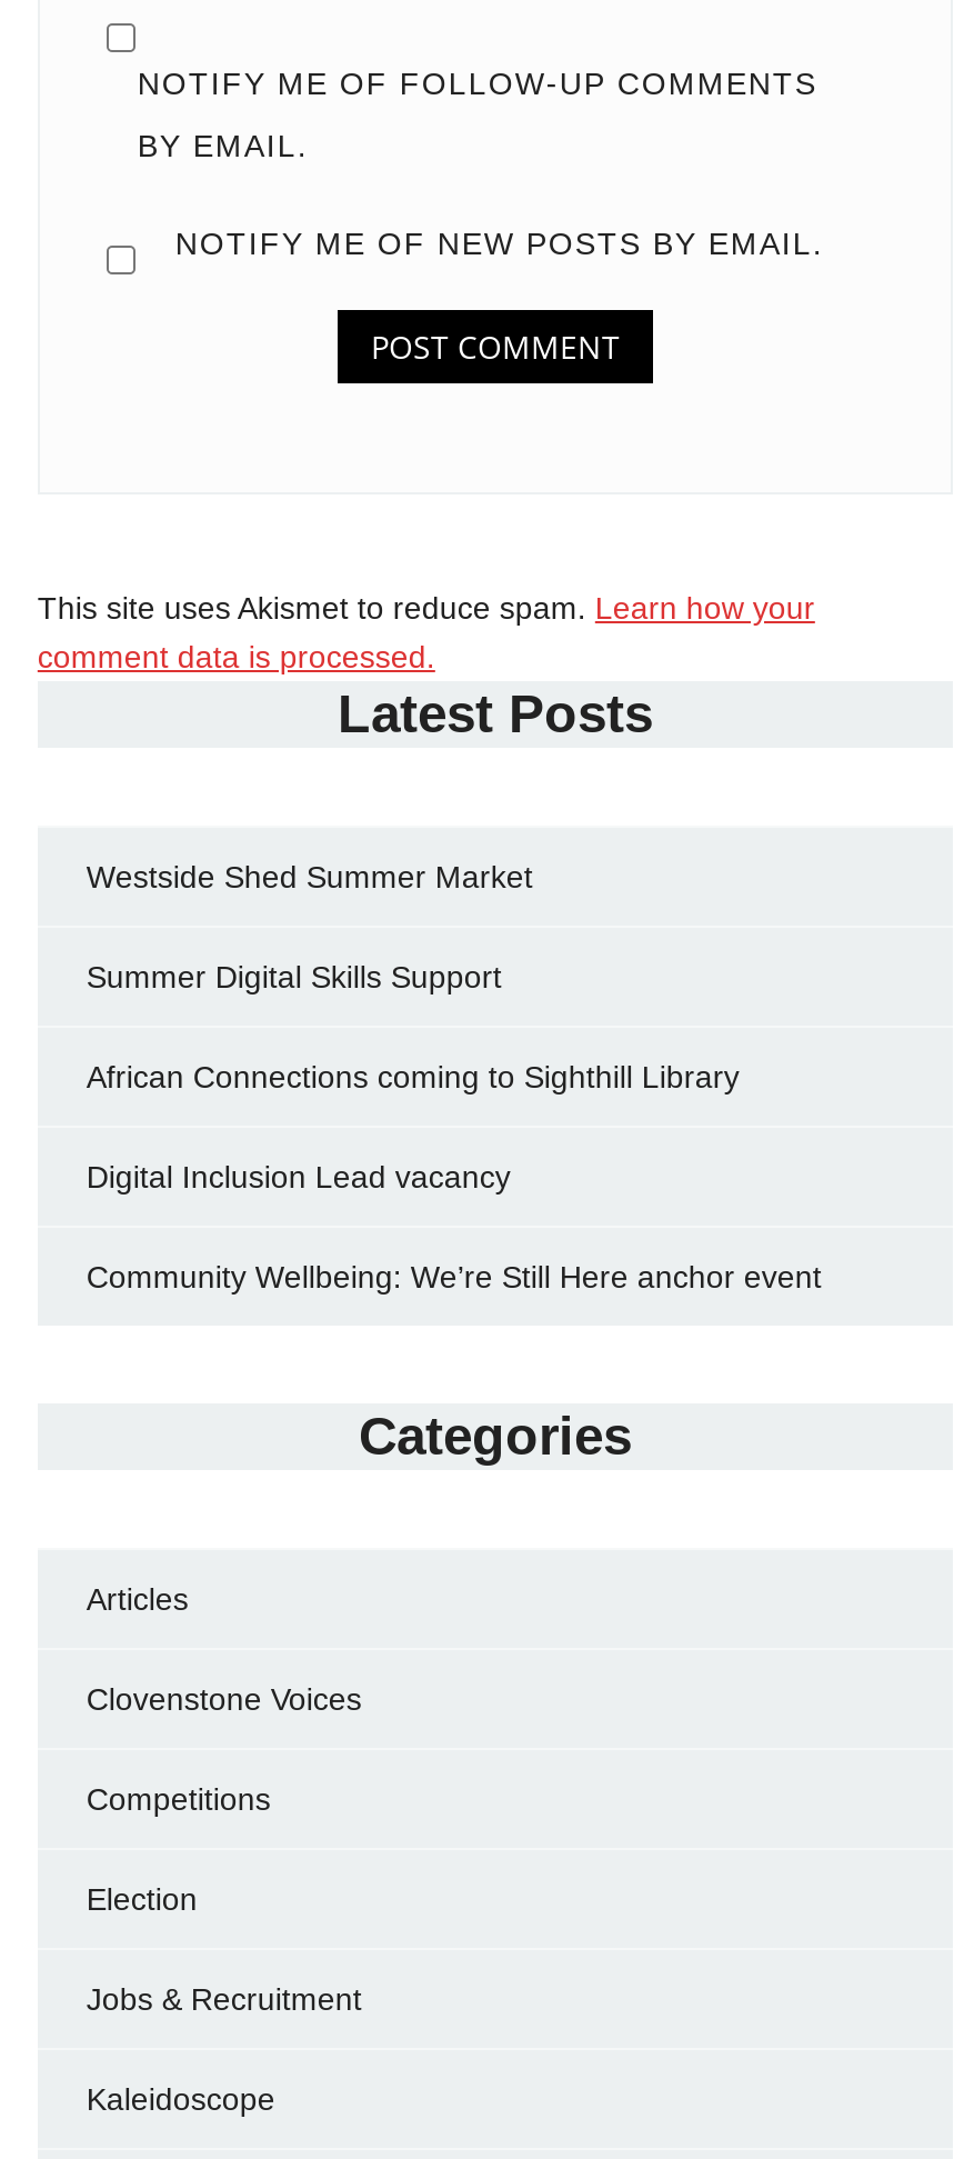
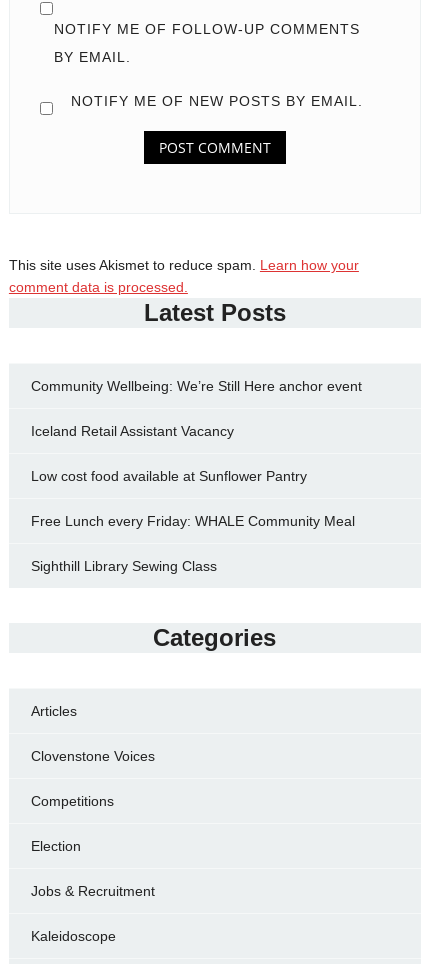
[86,859,739,1195] Westside Shed Summer Market | Summer Digital Skills Support | African Connections coming to Sighthill Library | Digital Inclusion Lead vacancy -> none
moved [86,1259,822,1295] -> [31,378,362,394]: Community Wellbeing: We’re Still Here anchor event
none -> [31,423,355,574] Iceland Retail Assistant Vacancy | Low cost food available at Sunflower Pantry | Free Lunch every Friday: WHALE Community Meal | Sighthill Library Sewing Class

